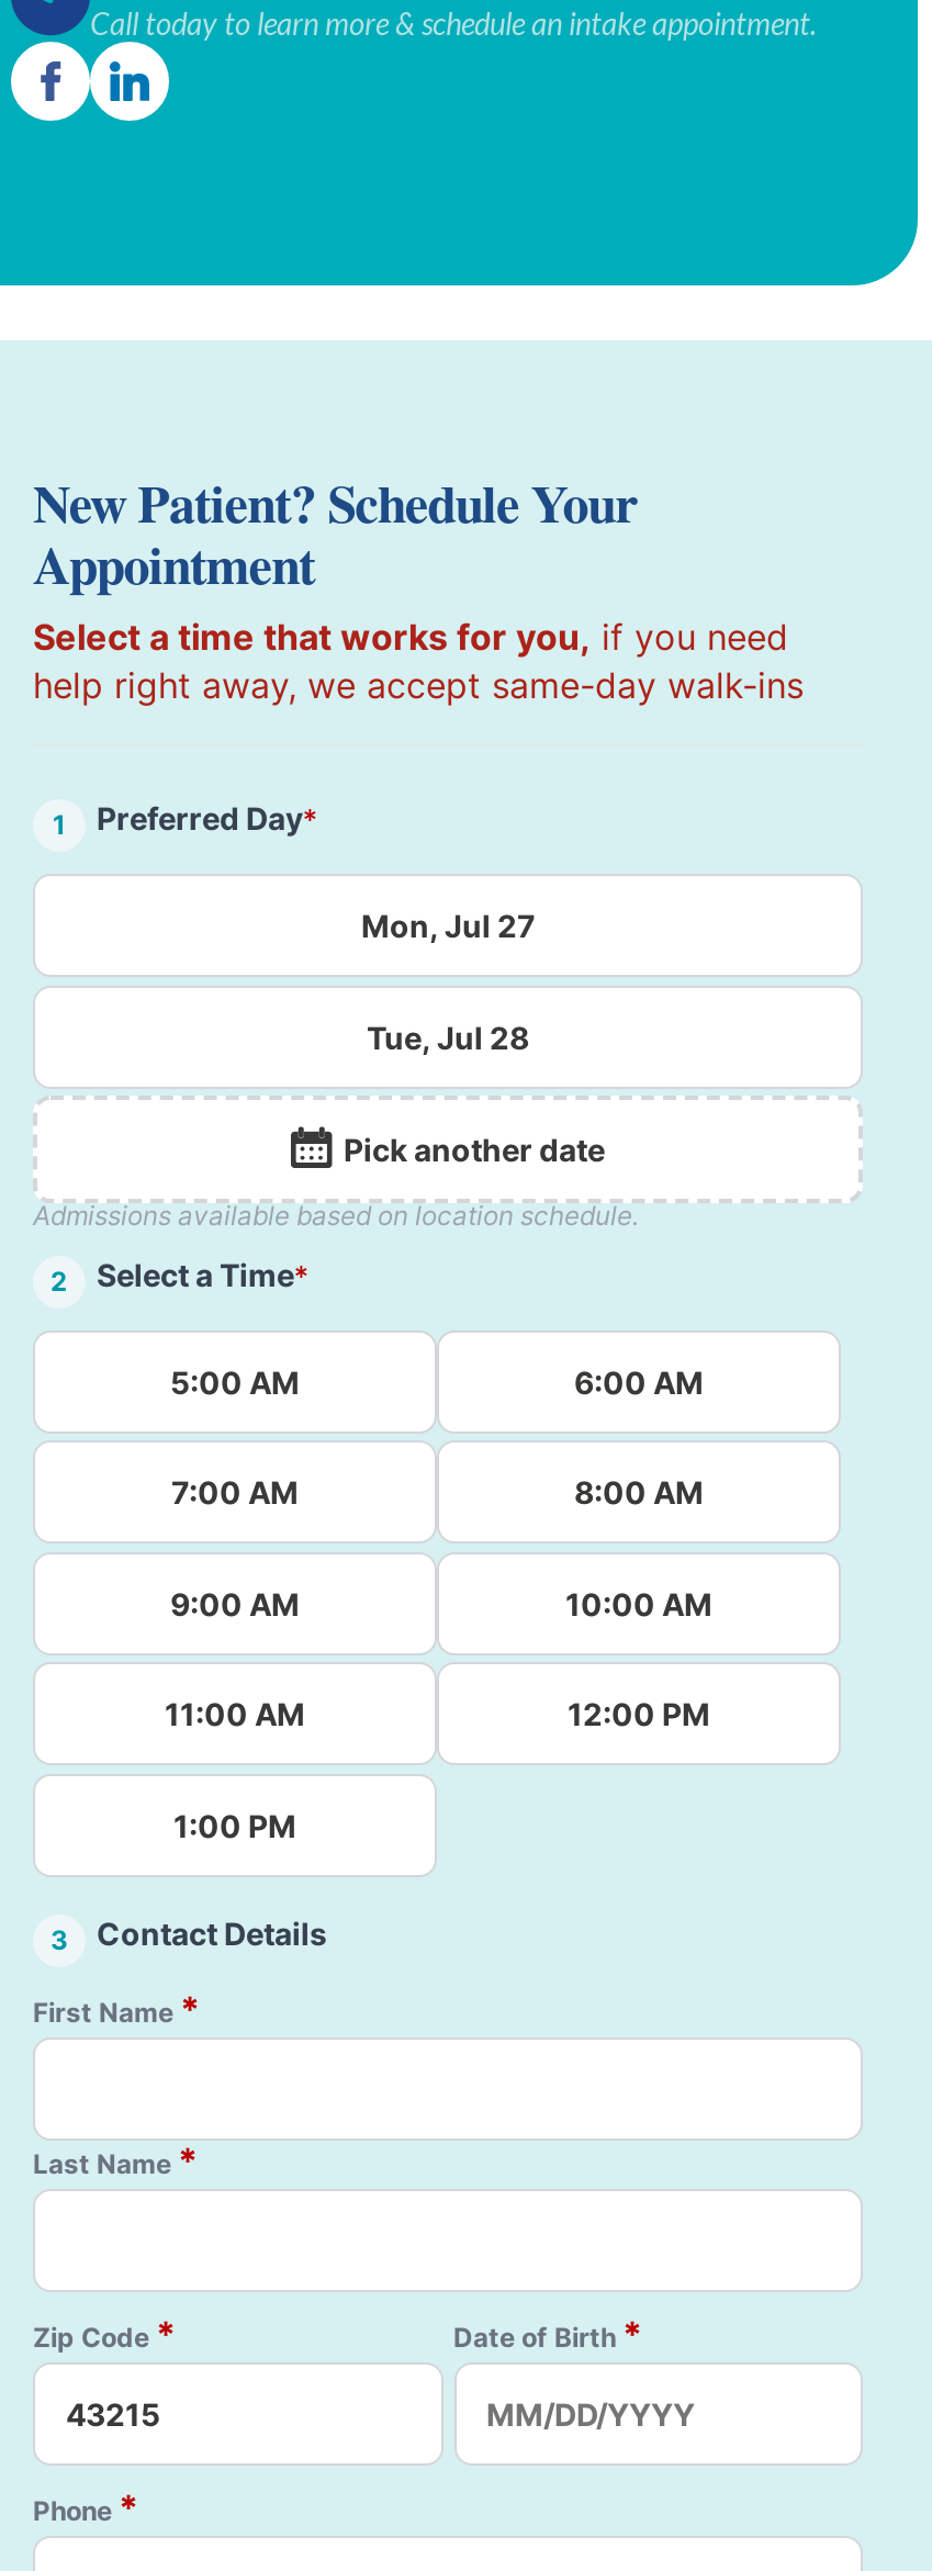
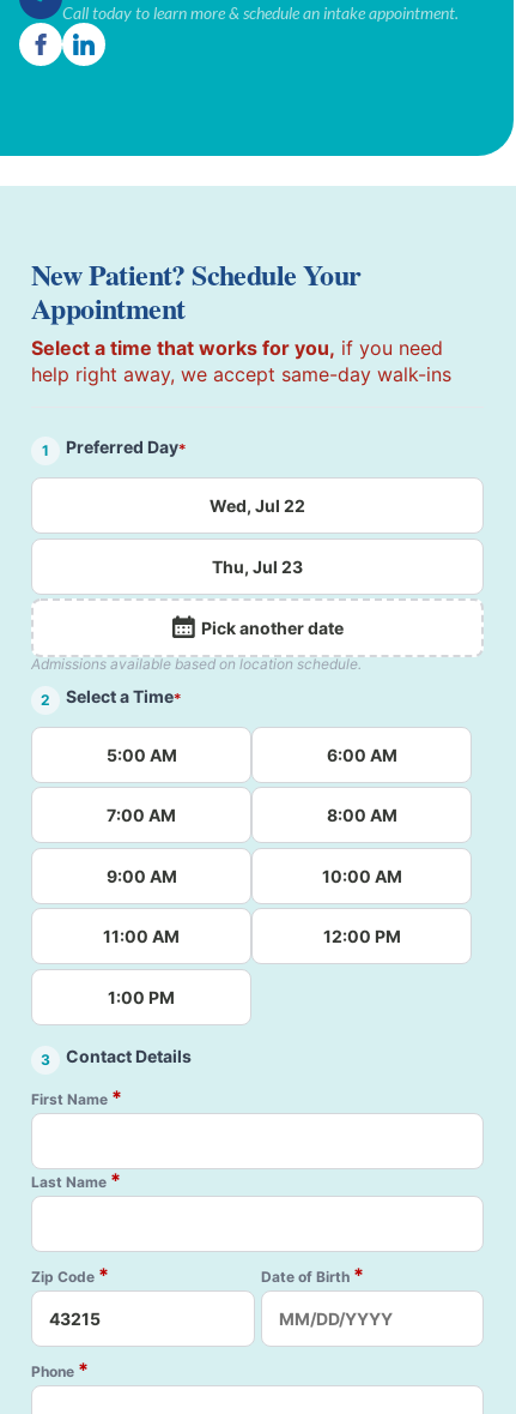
[361,907,535,944] Mon, Jul 27 -> [210,495,305,516] Wed, Jul 22
[367,1018,529,1055] Tue, Jul 28 -> [212,556,303,576] Thu, Jul 23

